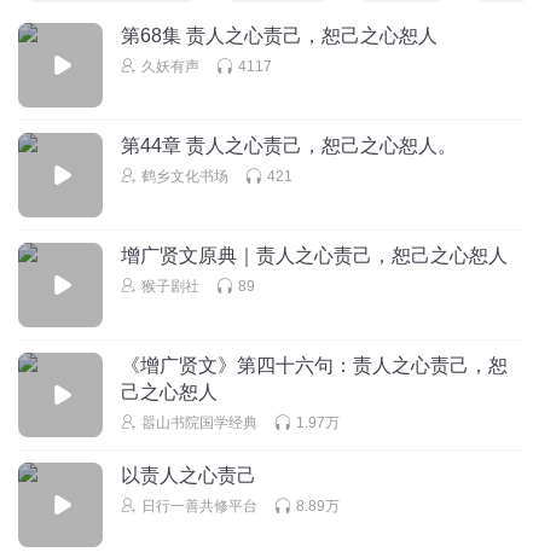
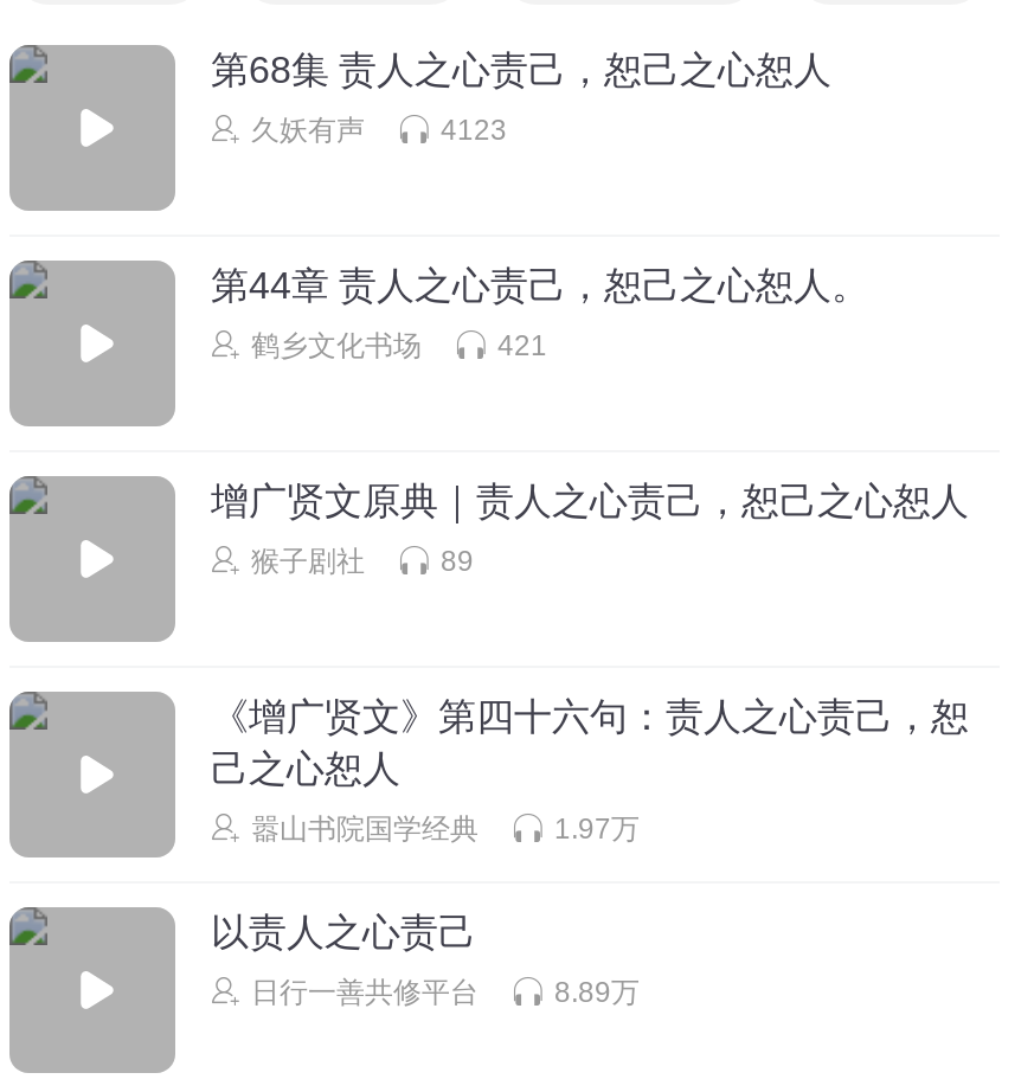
[238,57,272,74] 4117 -> [441,113,507,146] 4123

